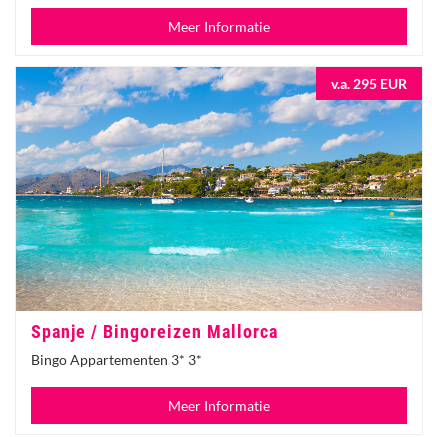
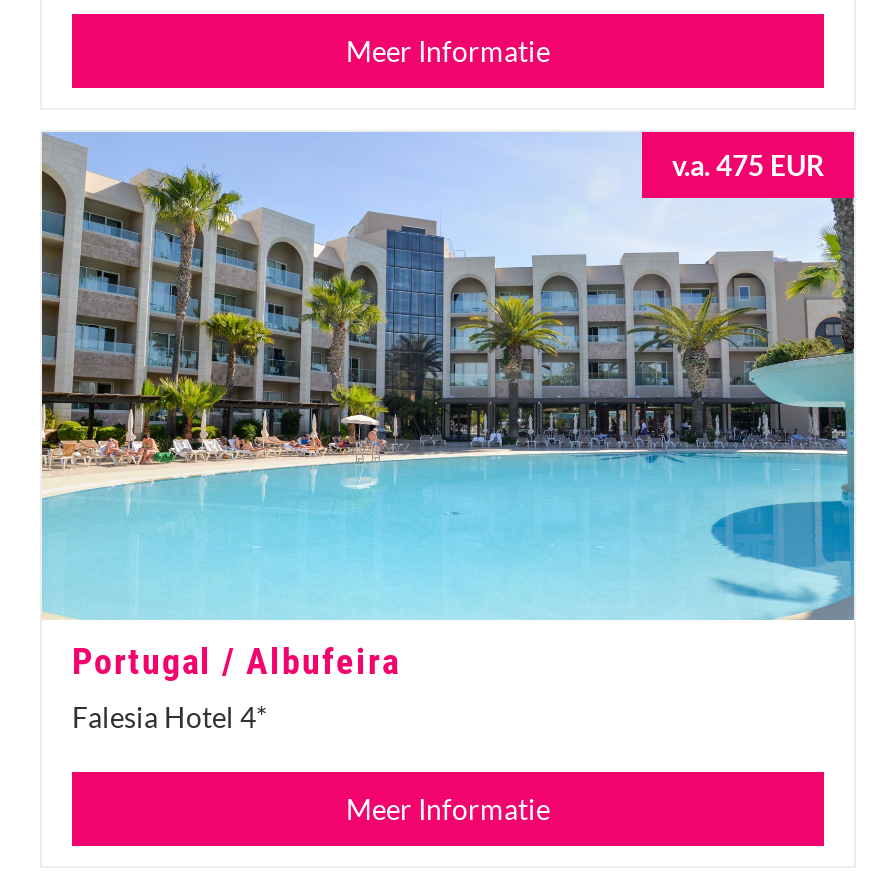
[15,67,423,311] [image] | v.a. 295 EUR -> [40,132,856,620] [image] | v.a. 475 EUR
[31,321,278,368] Spanje / Bingoreizen Mallorca | Bingo Appartementen 3* 3* -> [72,639,400,733] Portugal / Albufeira | Falesia Hotel 4*

